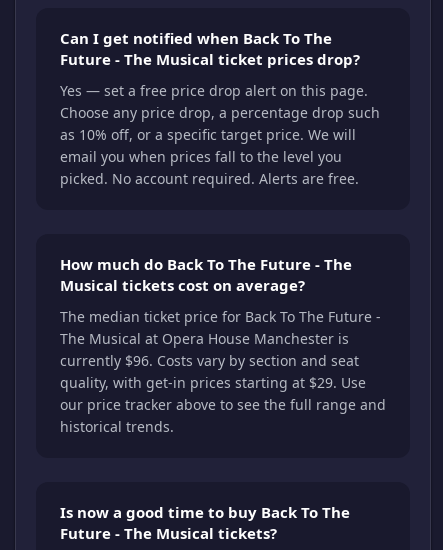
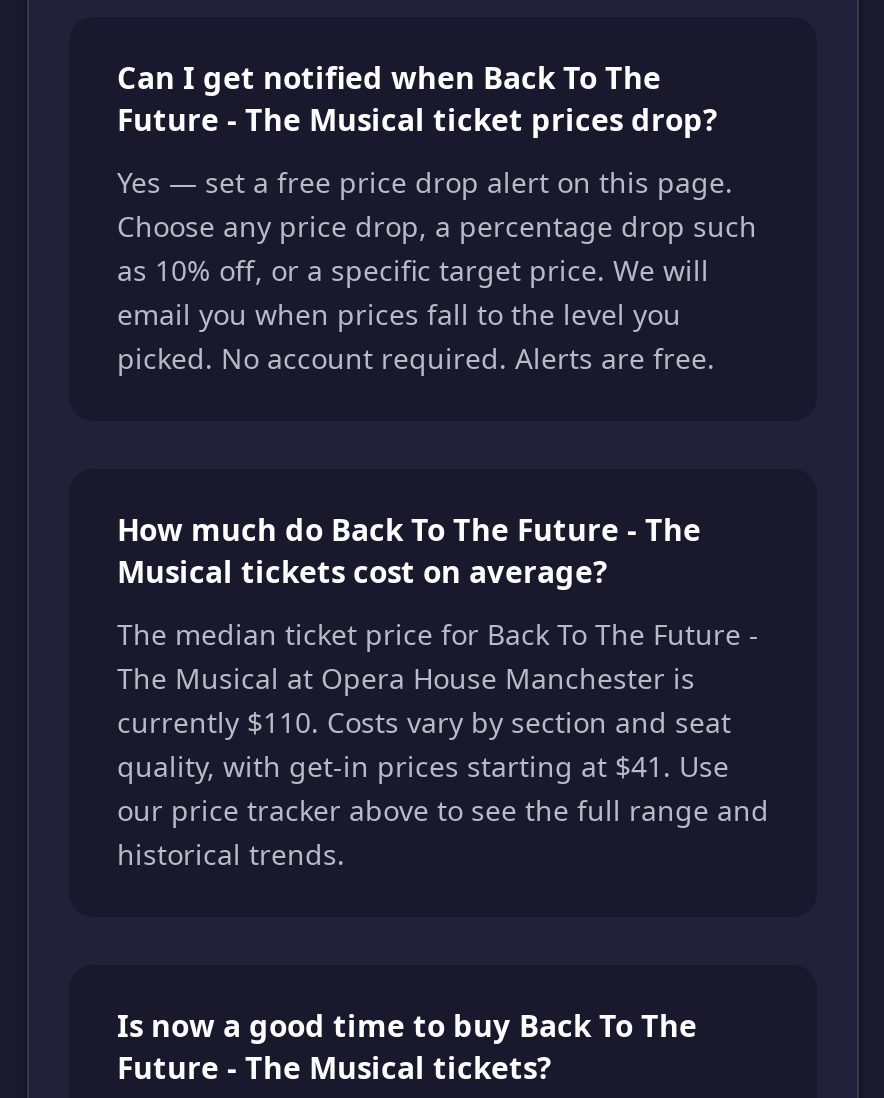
[60,351,359,370] currently $96. Costs vary by section and seat -> [117,703,731,741] currently $110. Costs vary by section and seat
[60,373,366,392] quality, with get-in prices starting at $29. Use -> [117,747,729,785] quality, with get-in prices starting at $41. Use

